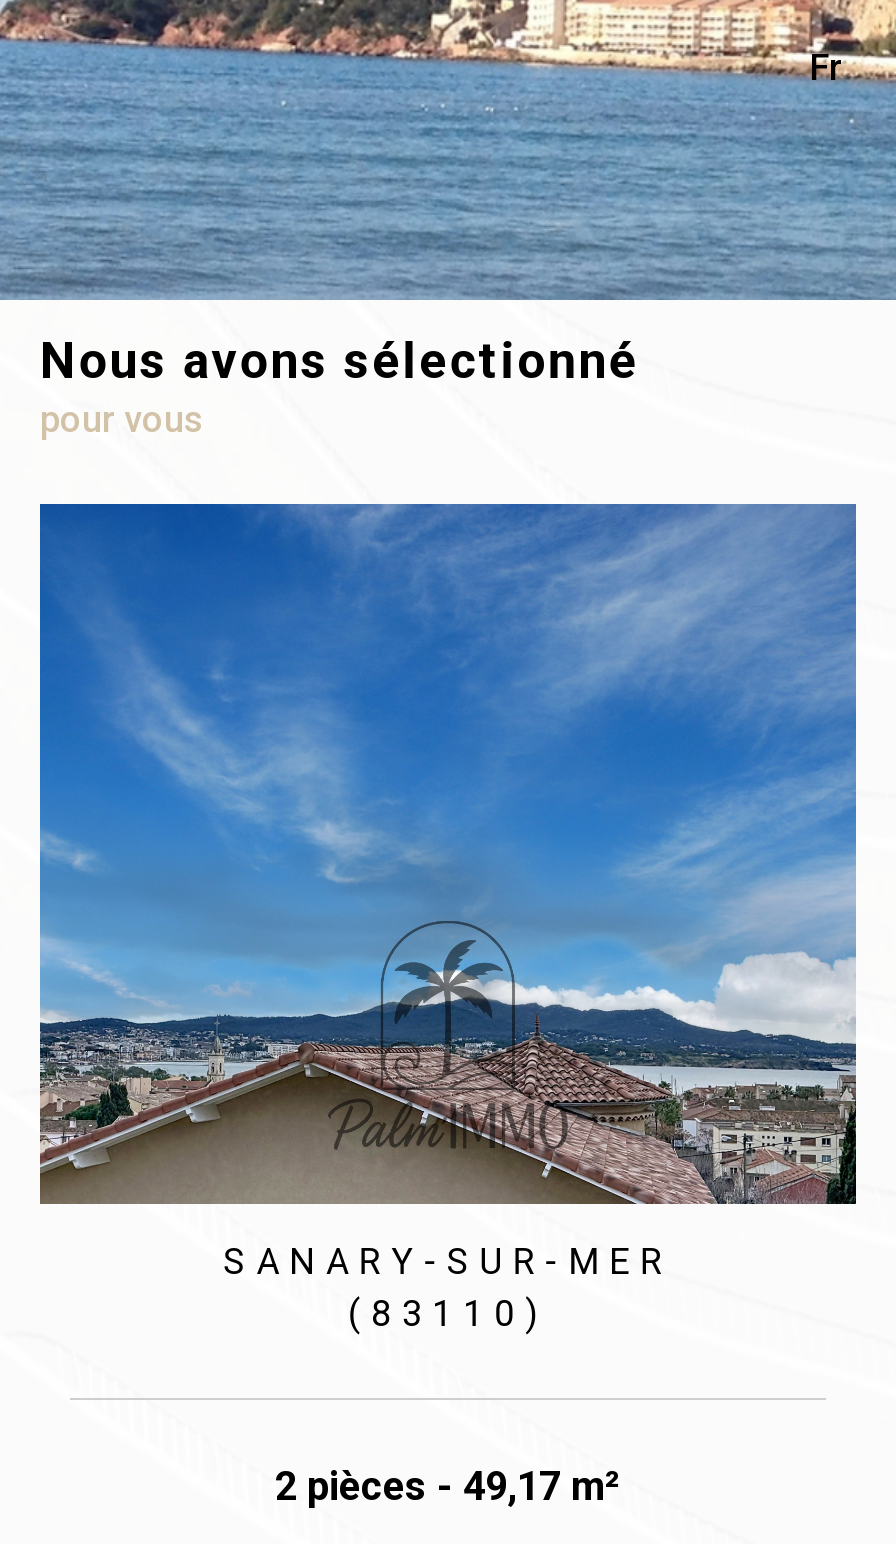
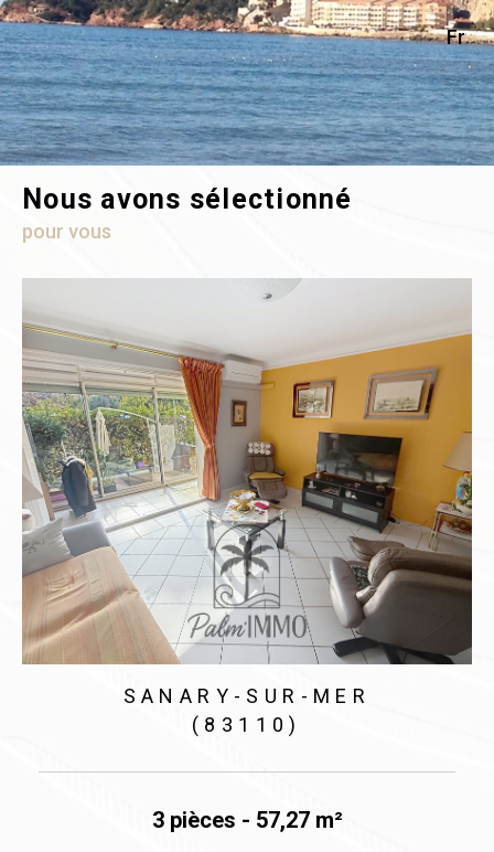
[38,502,858,1206] [image] -> [21,278,473,665] [image]

